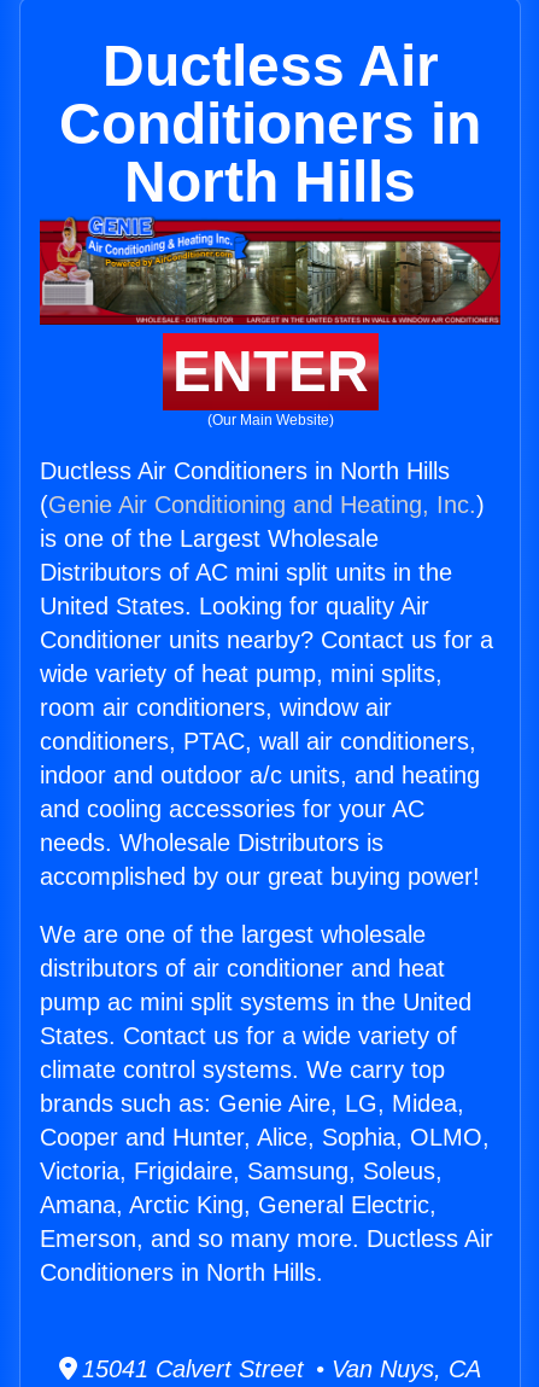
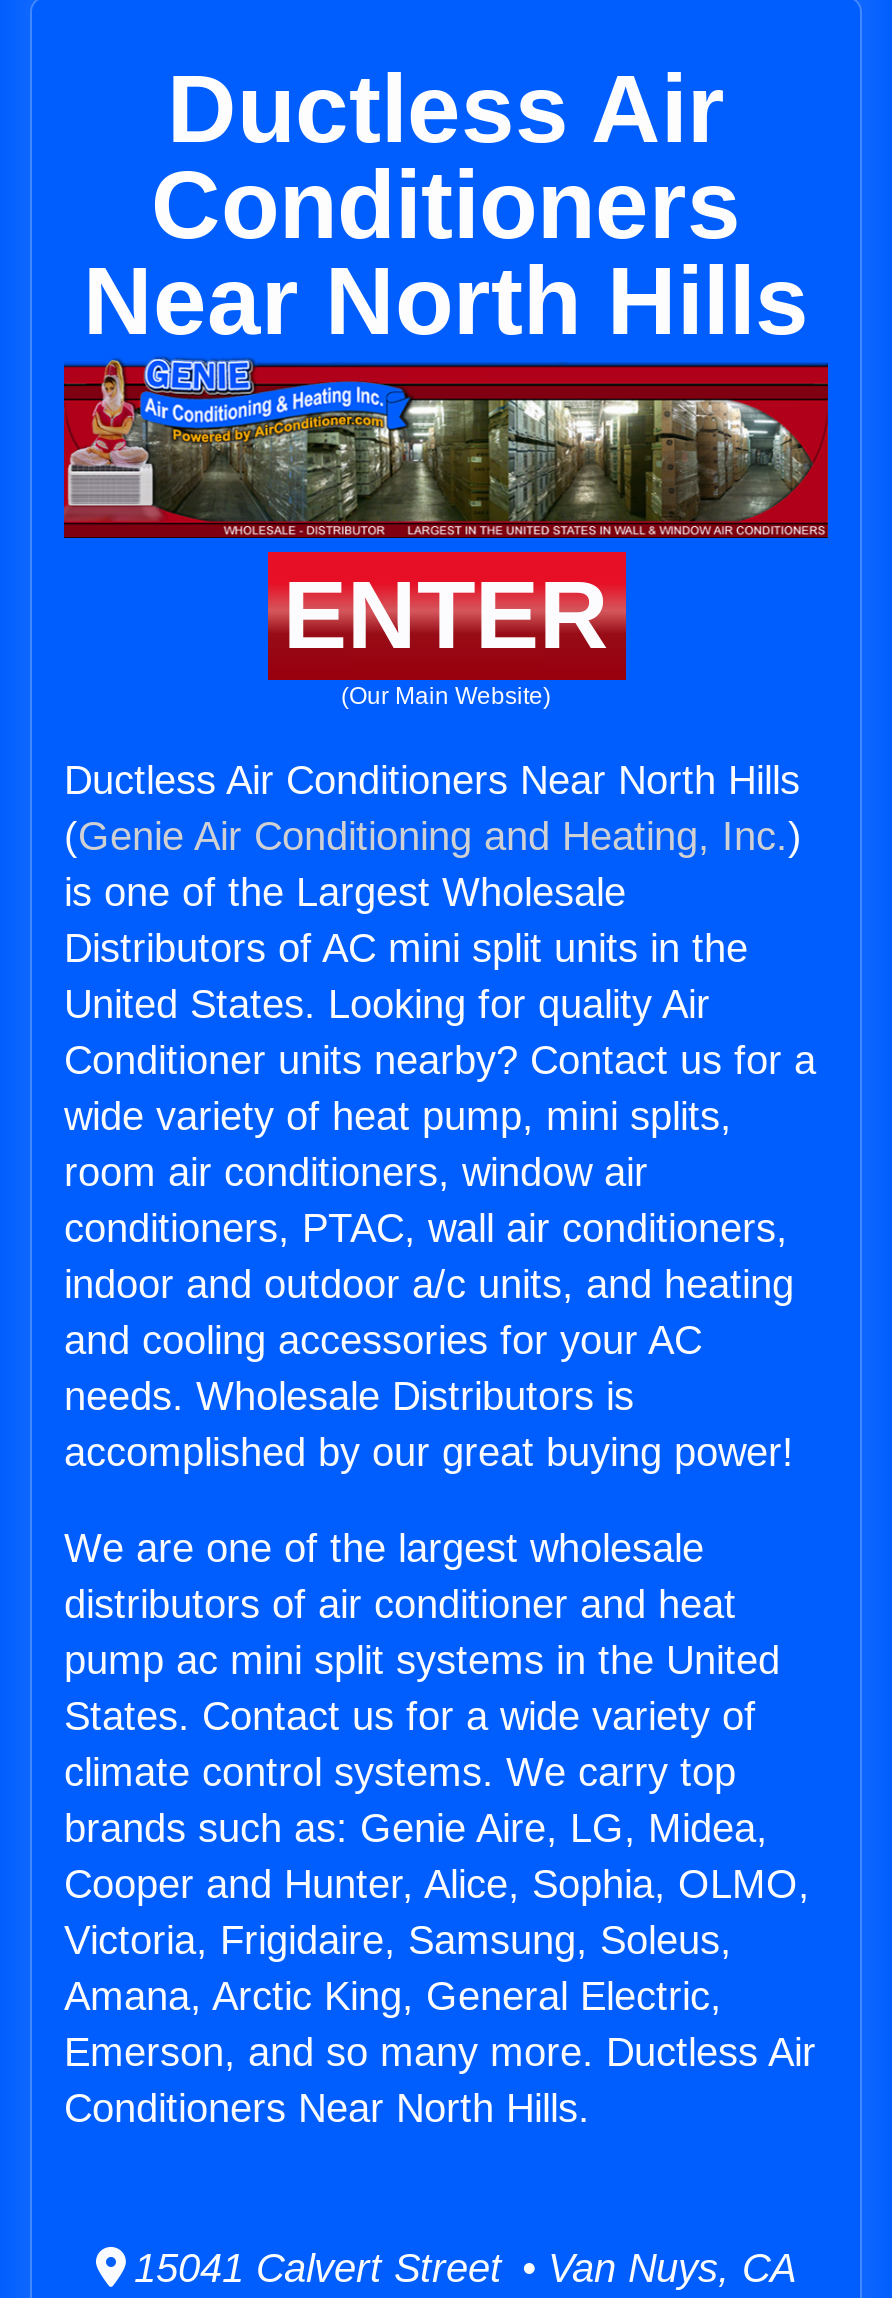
[59,92,481,214] Conditioners in | North Hills -> [83,152,809,354] Conditioners | Near North Hills
[40,458,450,484] Ductless Air Conditioners in North Hills -> [64,758,800,802] Ductless Air Conditioners Near North Hills
[40,1259,323,1286] Conditioners in North Hills. -> [64,2086,590,2130] Conditioners Near North Hills.

